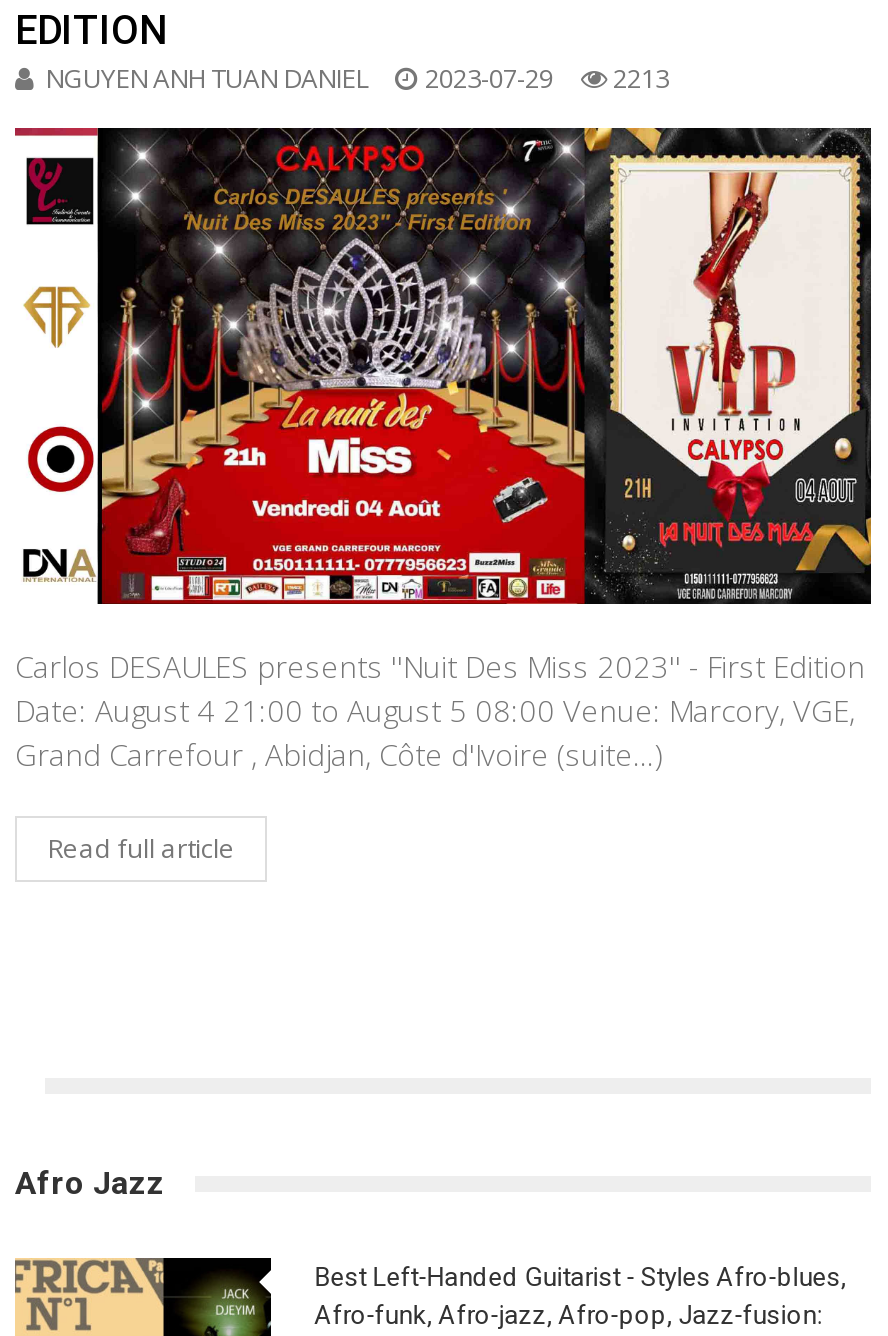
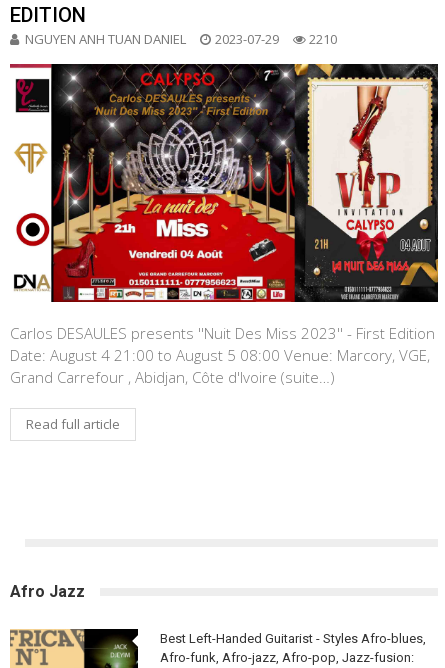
[45,59,669,95] NGUYEN ANH TUAN DANIEL 2023-07-29 2213 -> [25,30,337,48] NGUYEN ANH TUAN DANIEL 2023-07-29 2210

